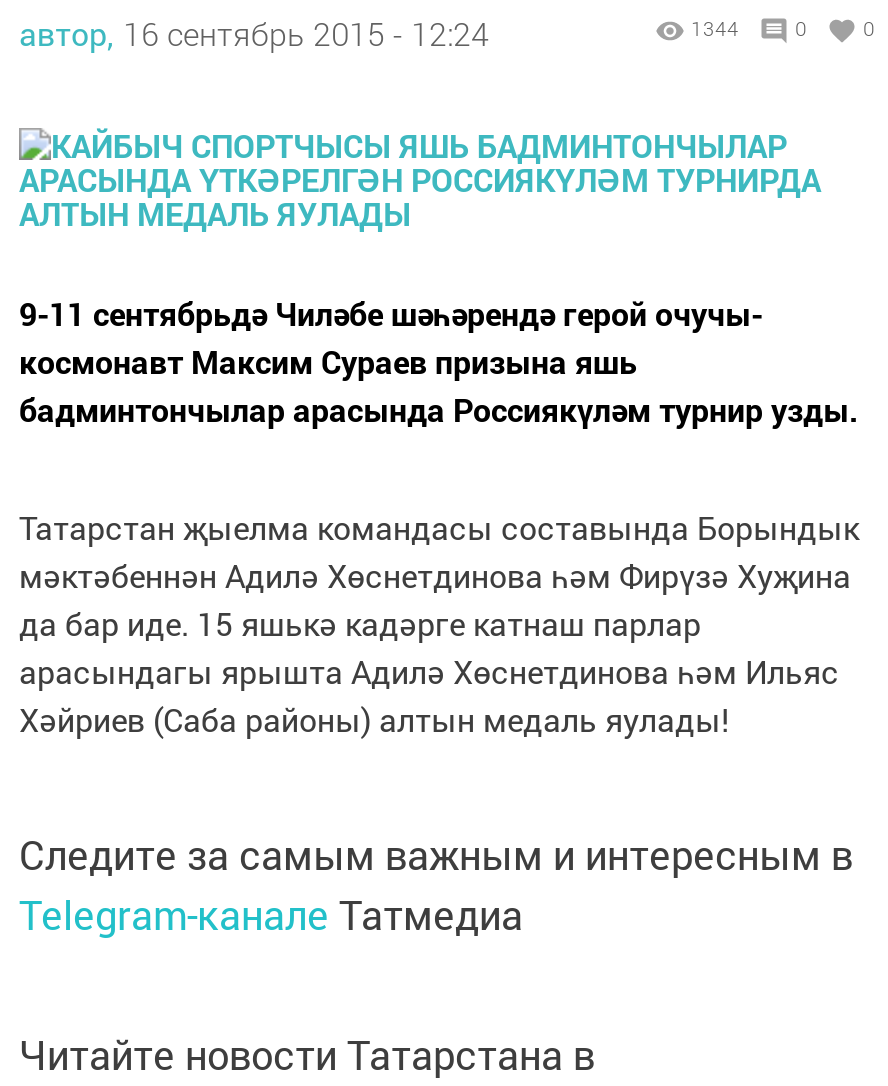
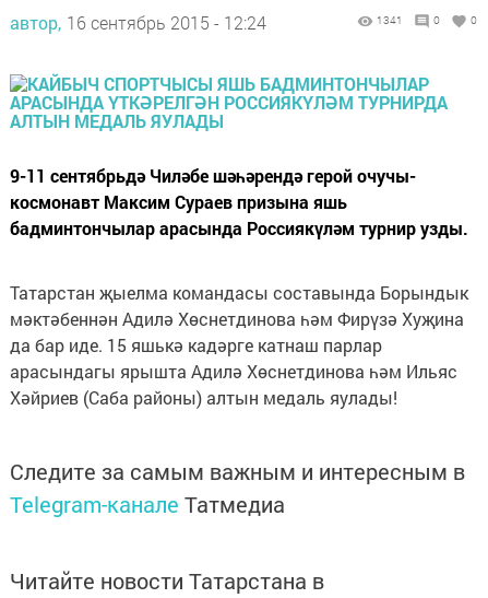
[691,17,739,43] 1344 -> [377,13,403,28] 1341

